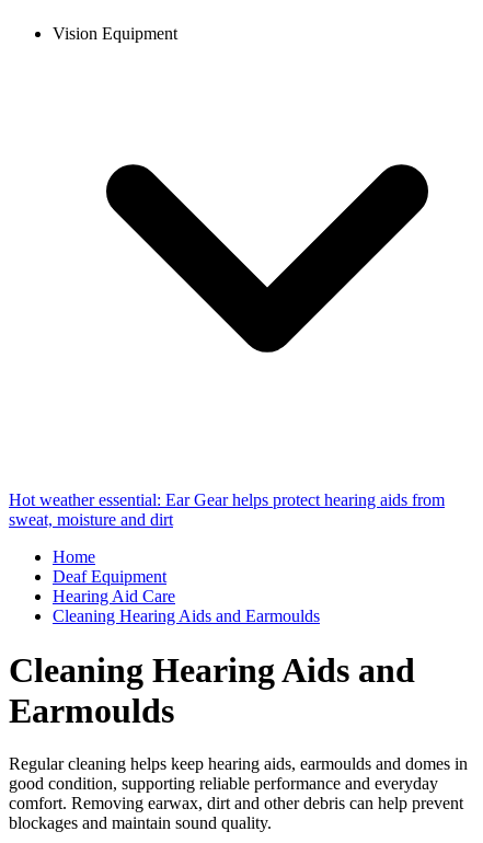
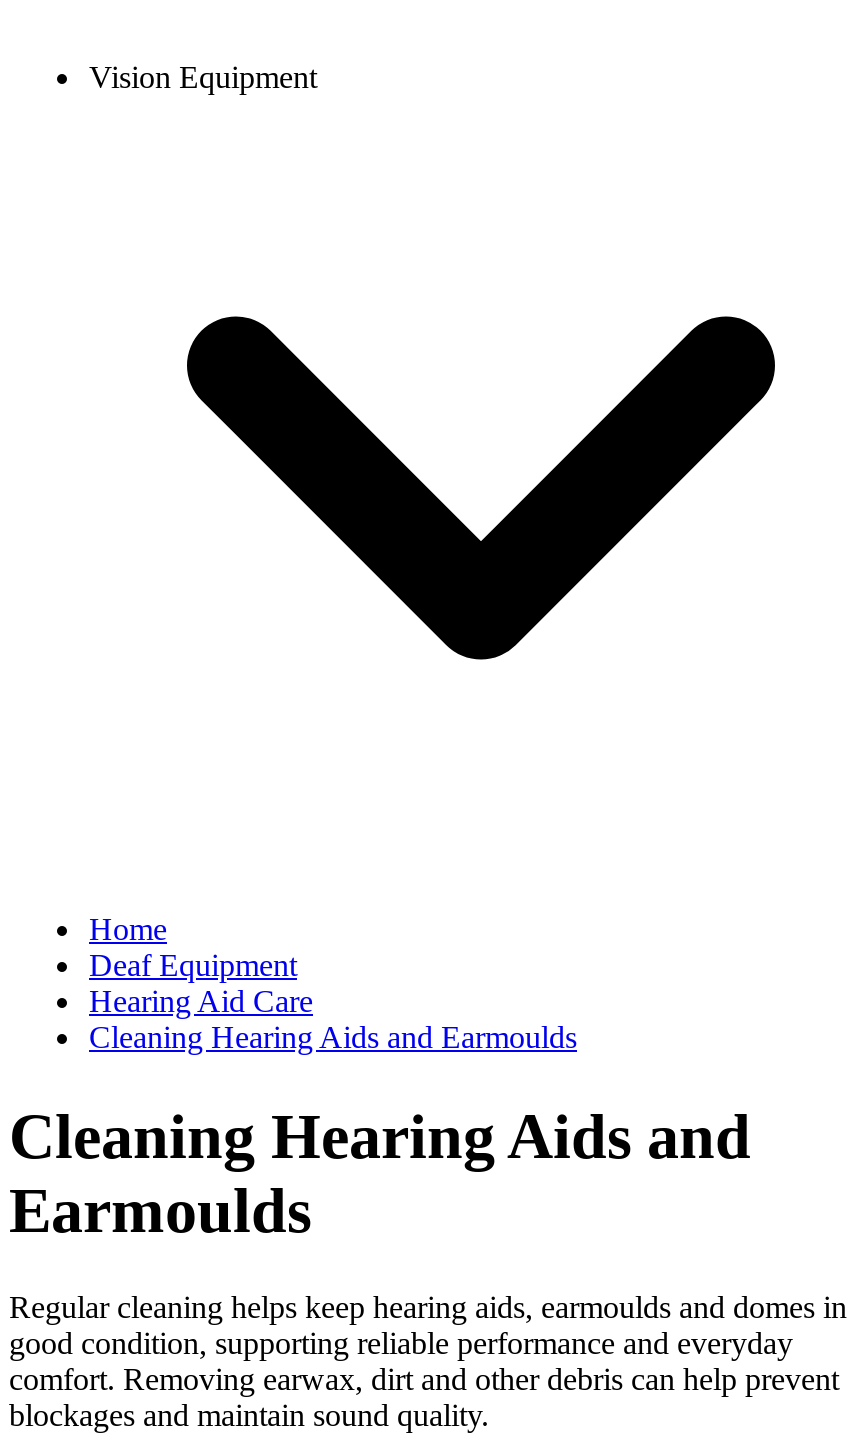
[9,491,445,529] Hot weather essential: Ear Gear helps protect hearing aids from | sweat, moisture and dirt -> none

